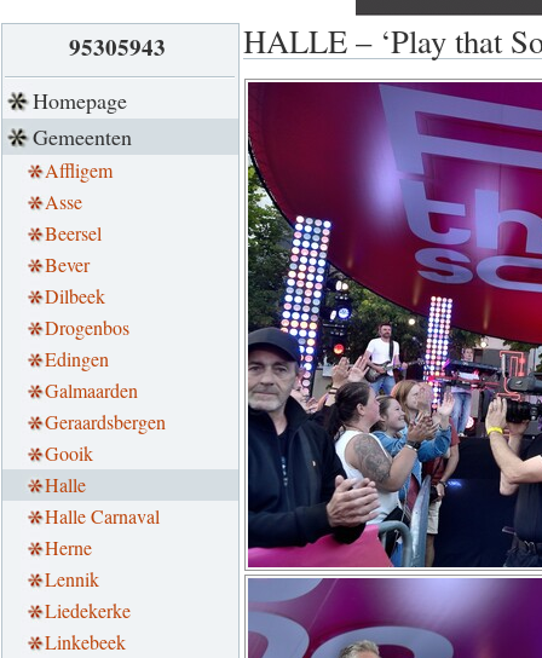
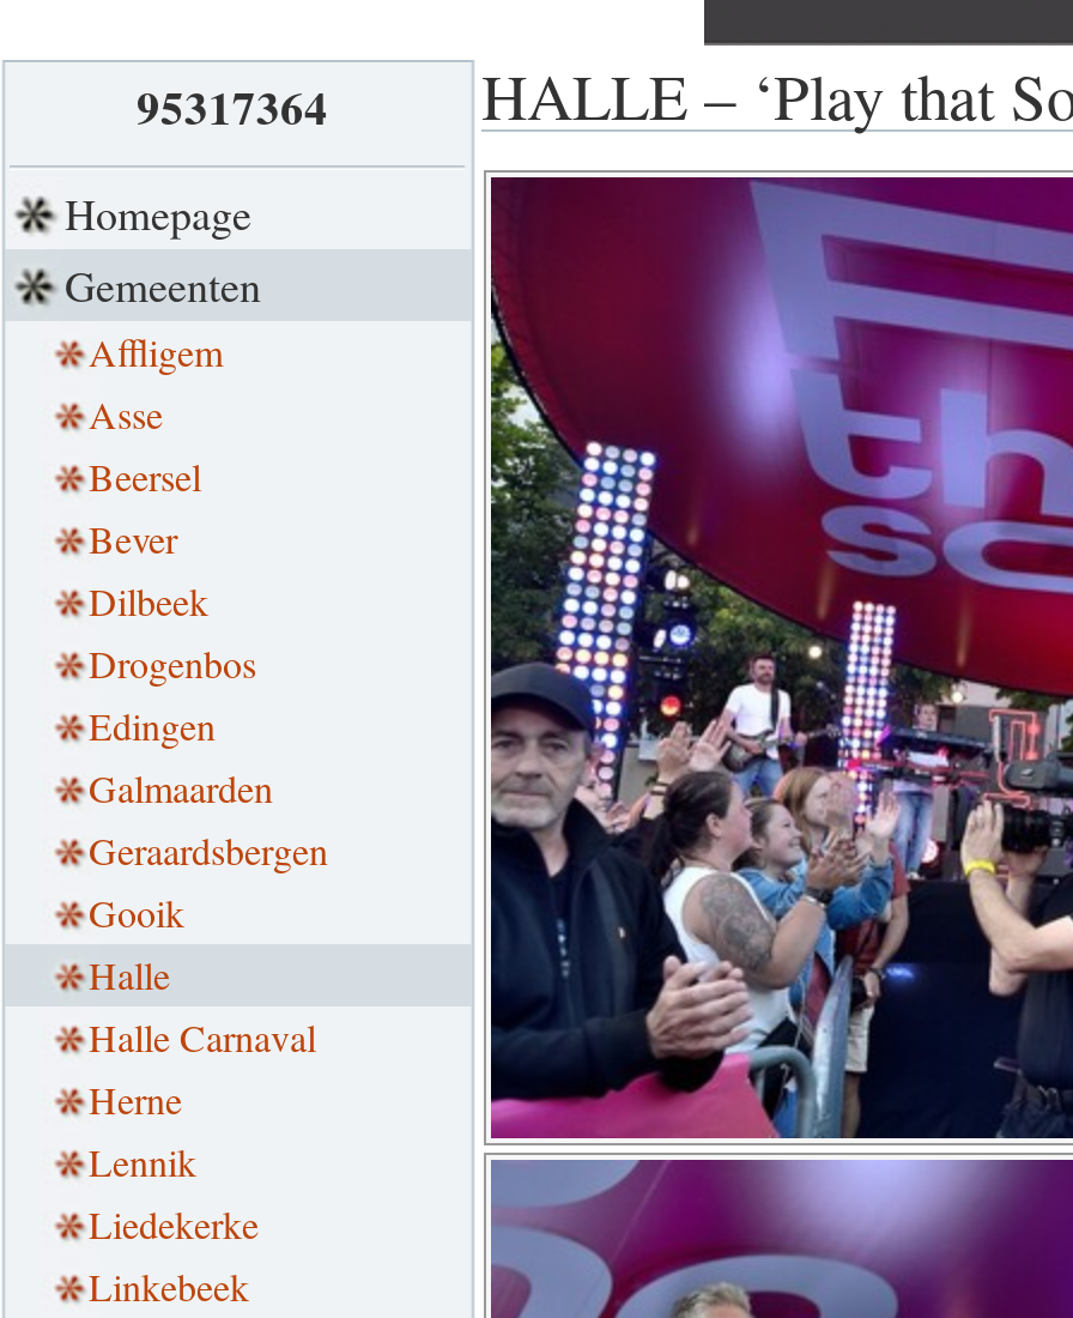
[69,30,166,63] 95305943 -> [137,74,328,139] 95317364

